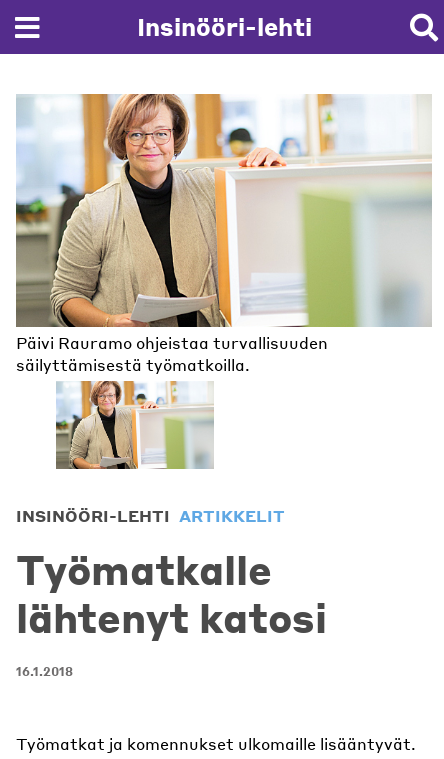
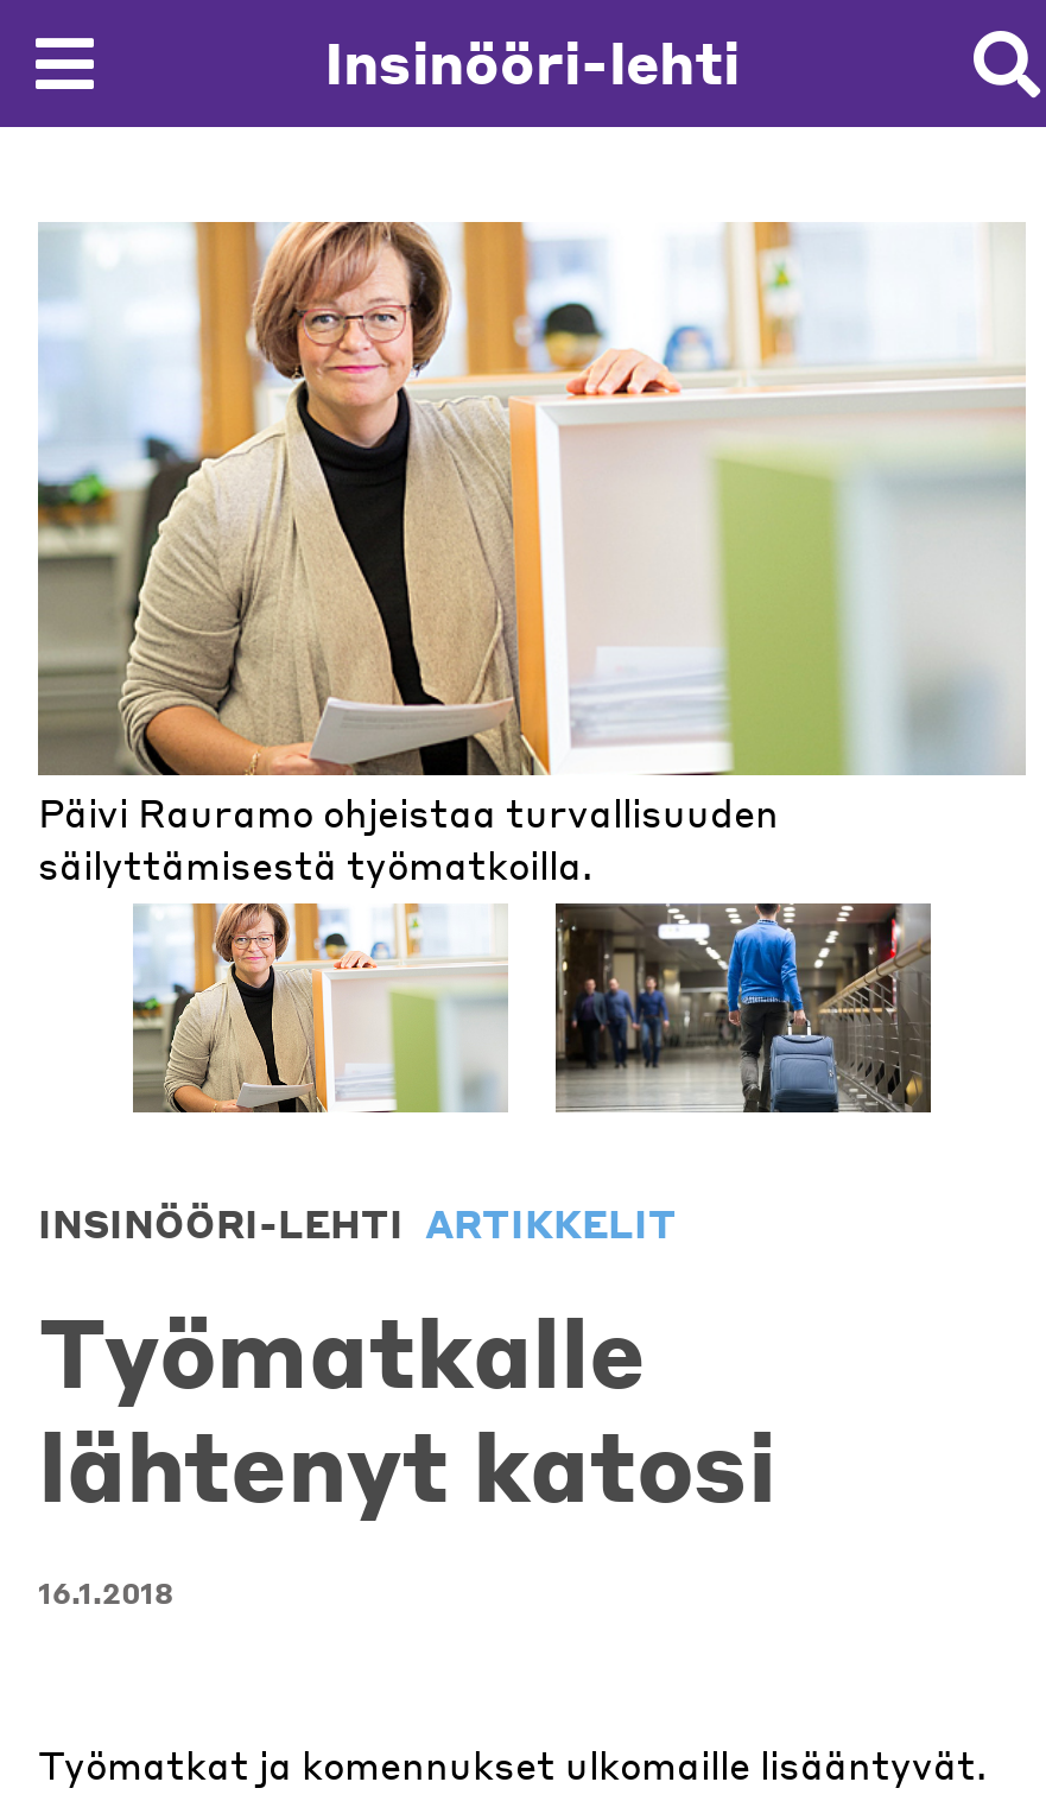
none -> [553,901,933,1115] [image]

